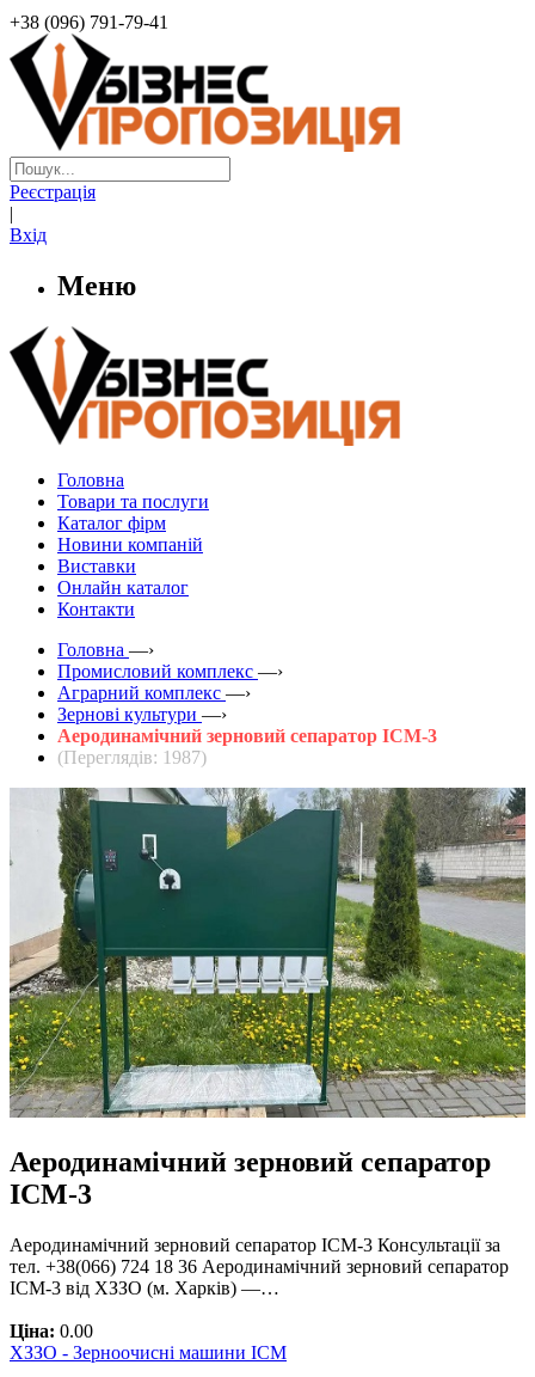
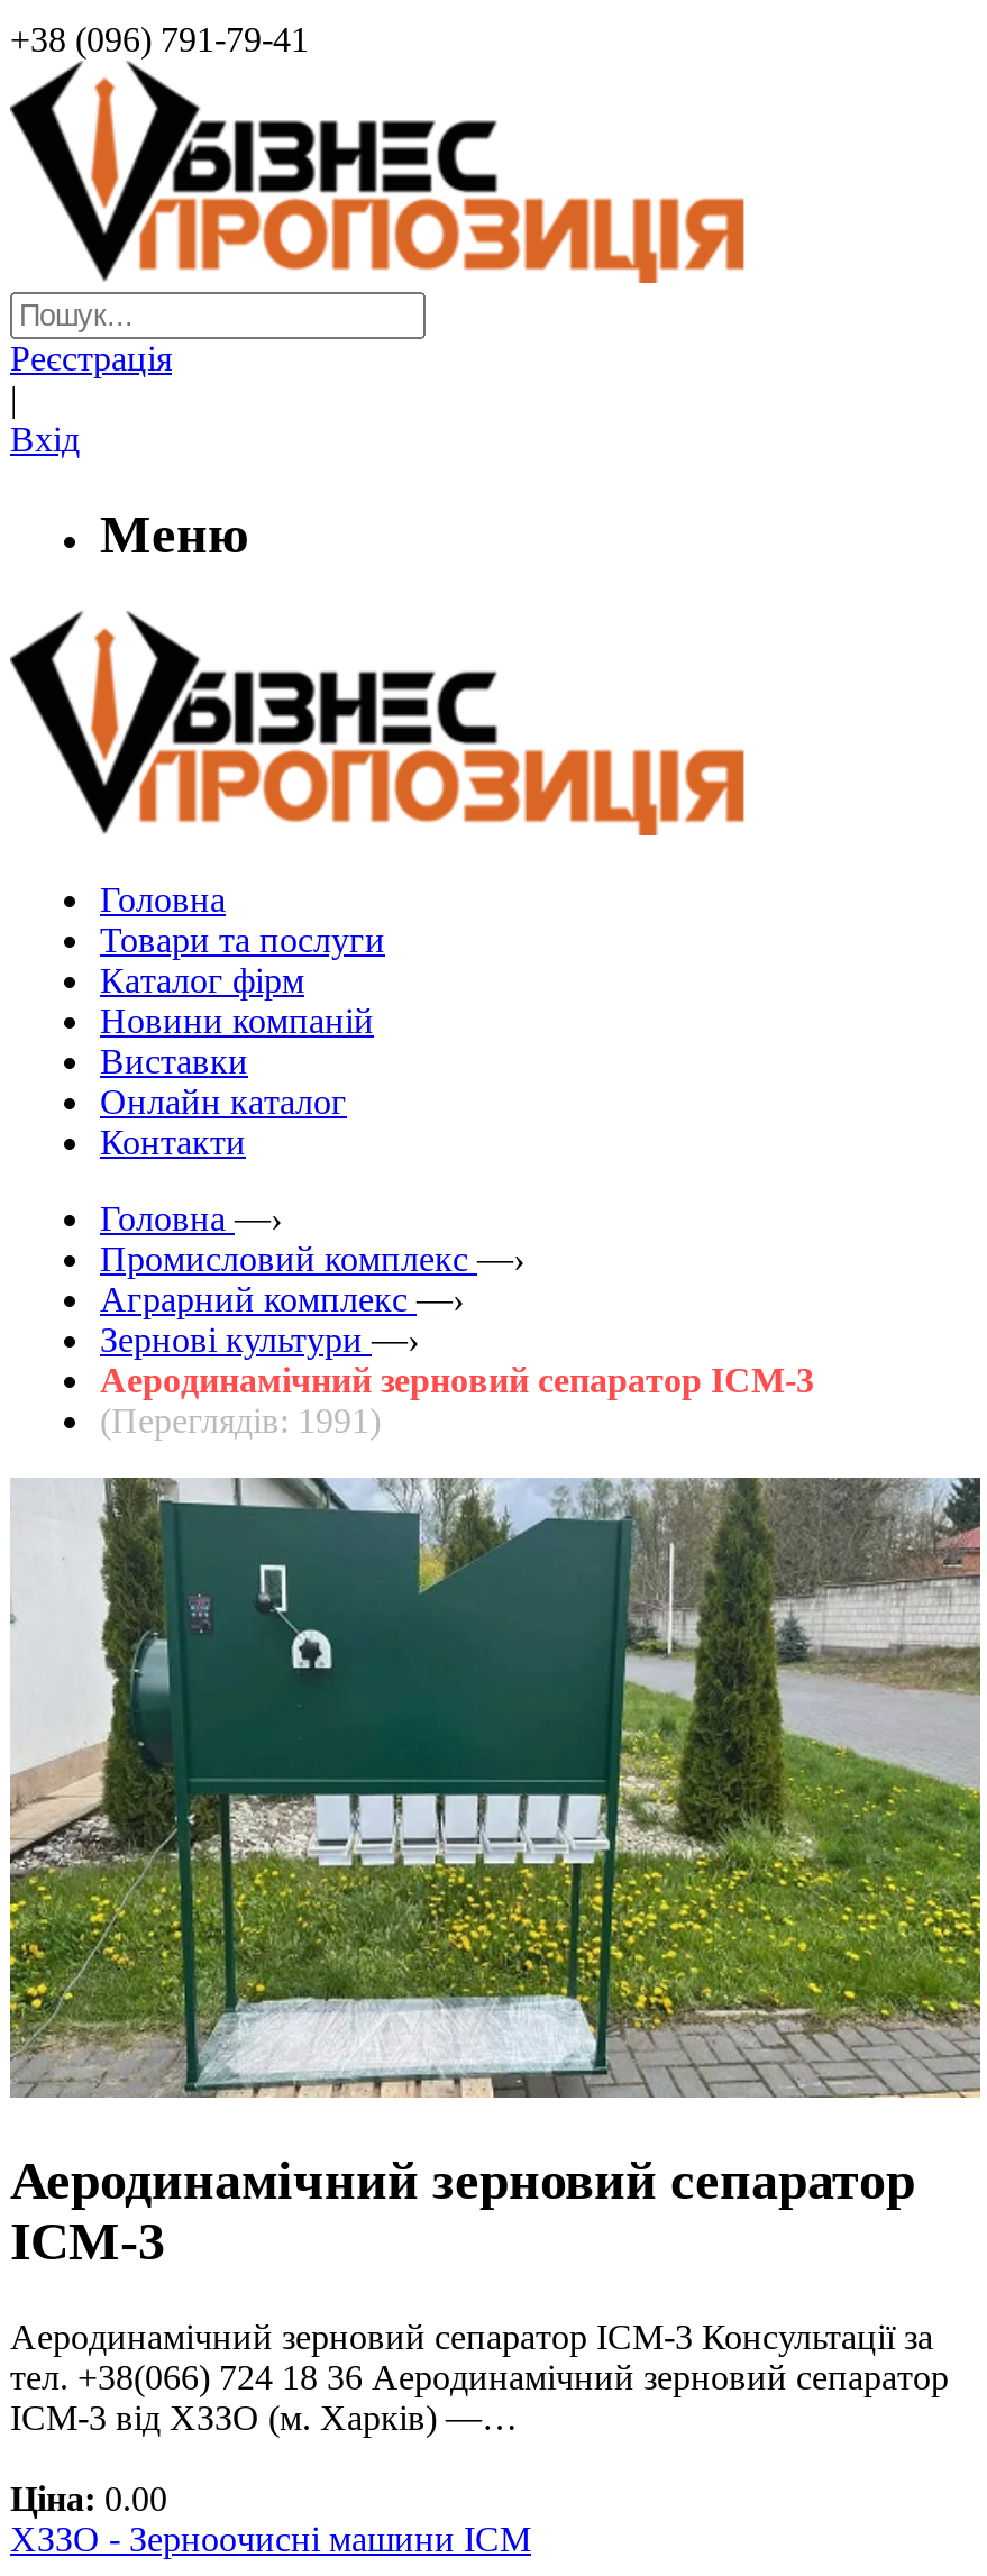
[57,746,207,767] (Переглядів: 1987) -> [100,1400,381,1438] (Переглядів: 1991)

